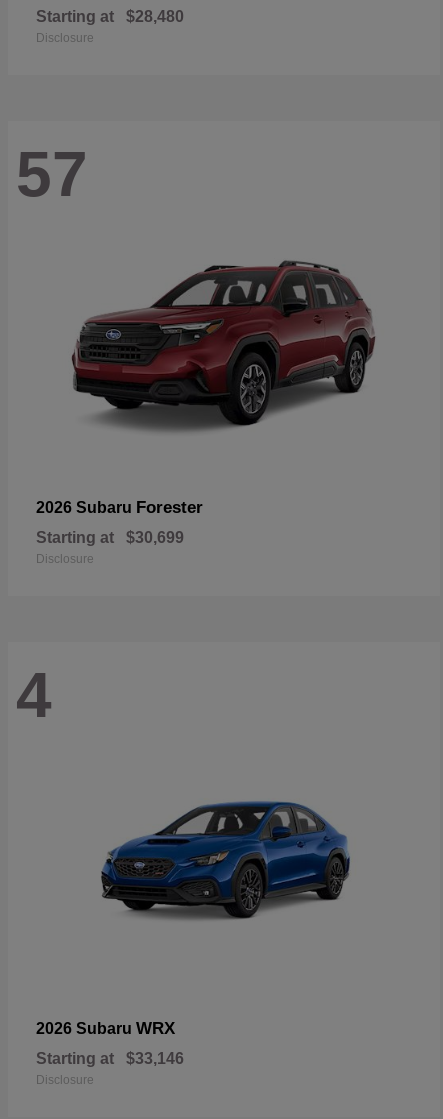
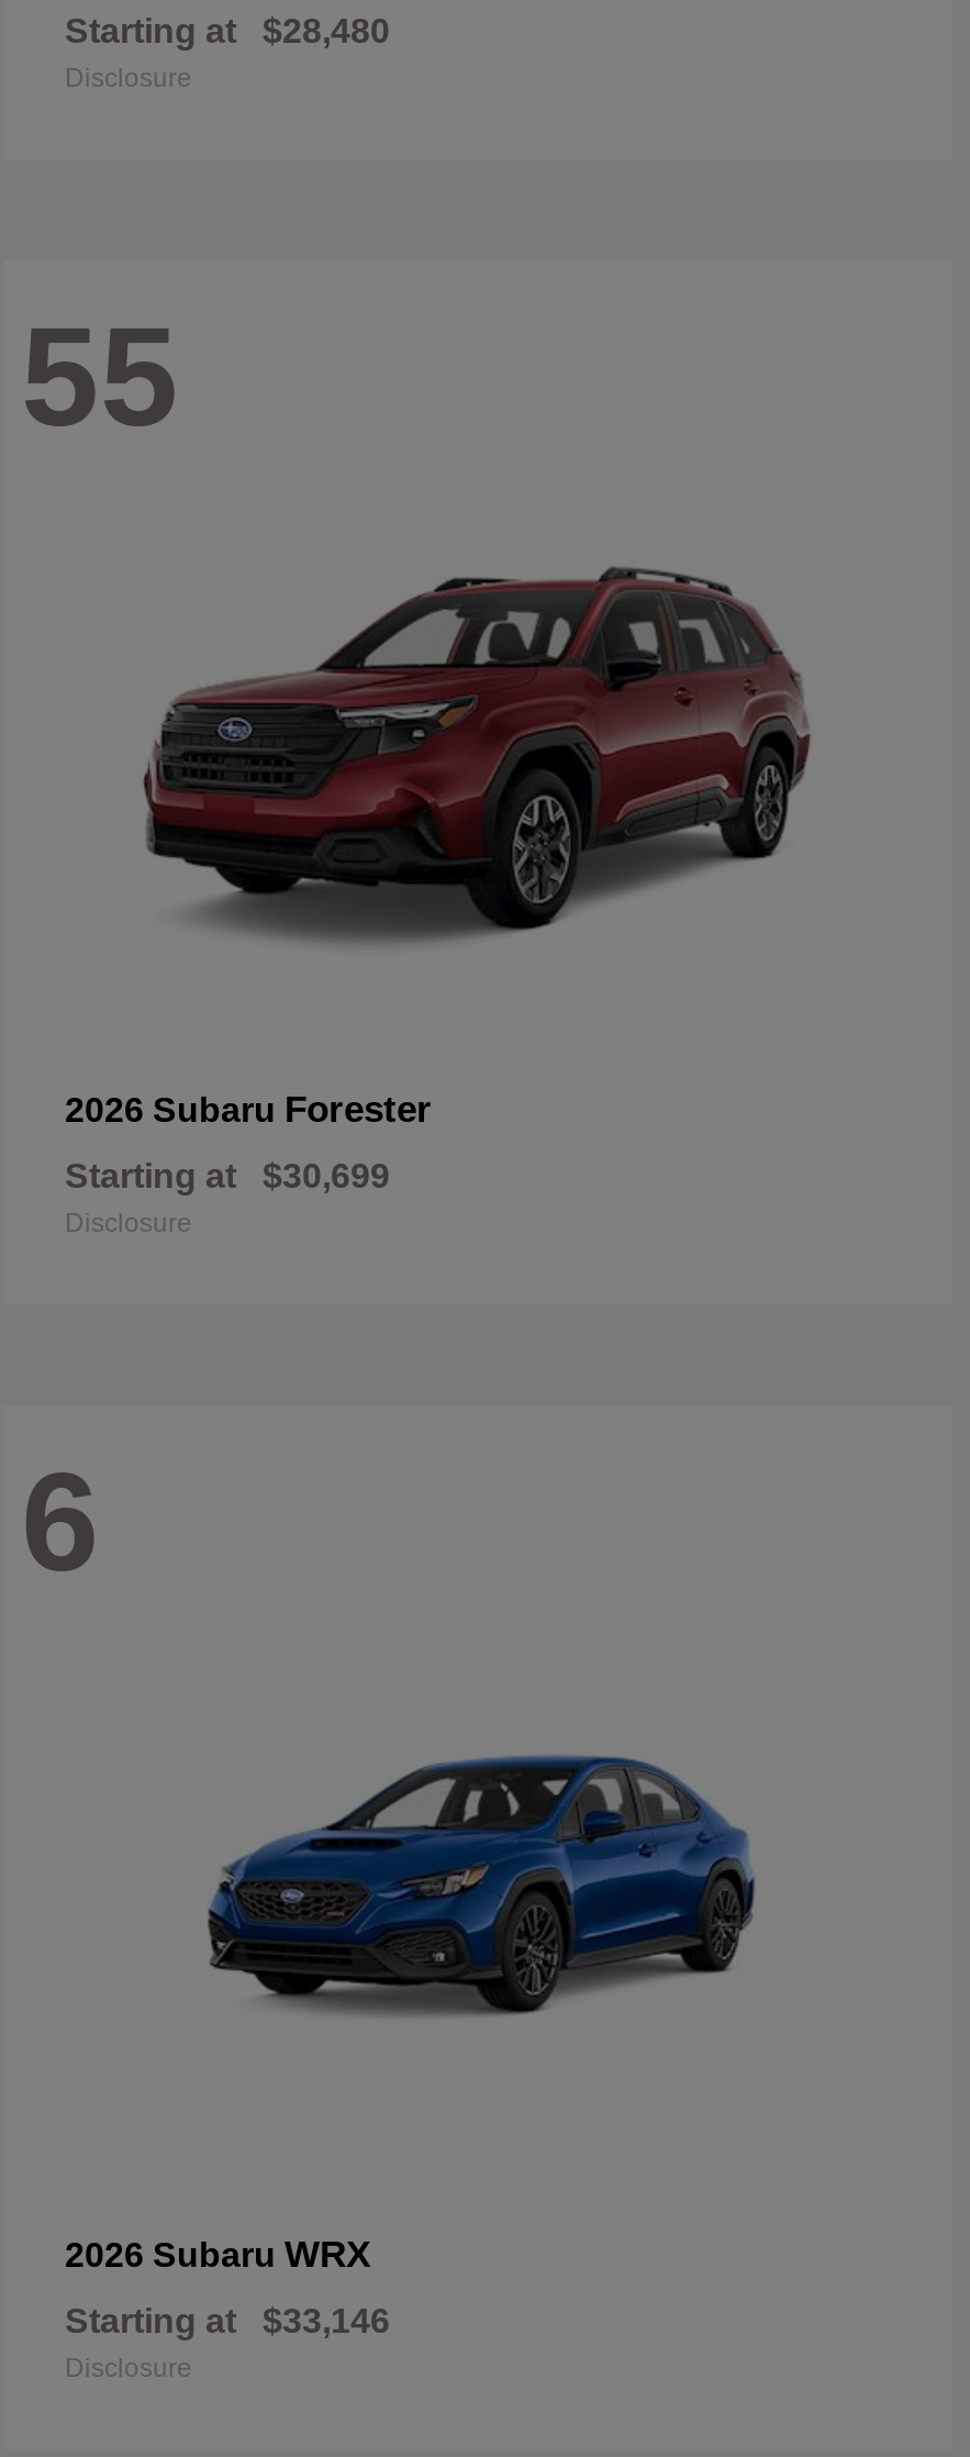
[16,138,88,210] 57 -> [21,297,179,456] 55
[16,659,52,731] 4 -> [21,1442,100,1600] 6

